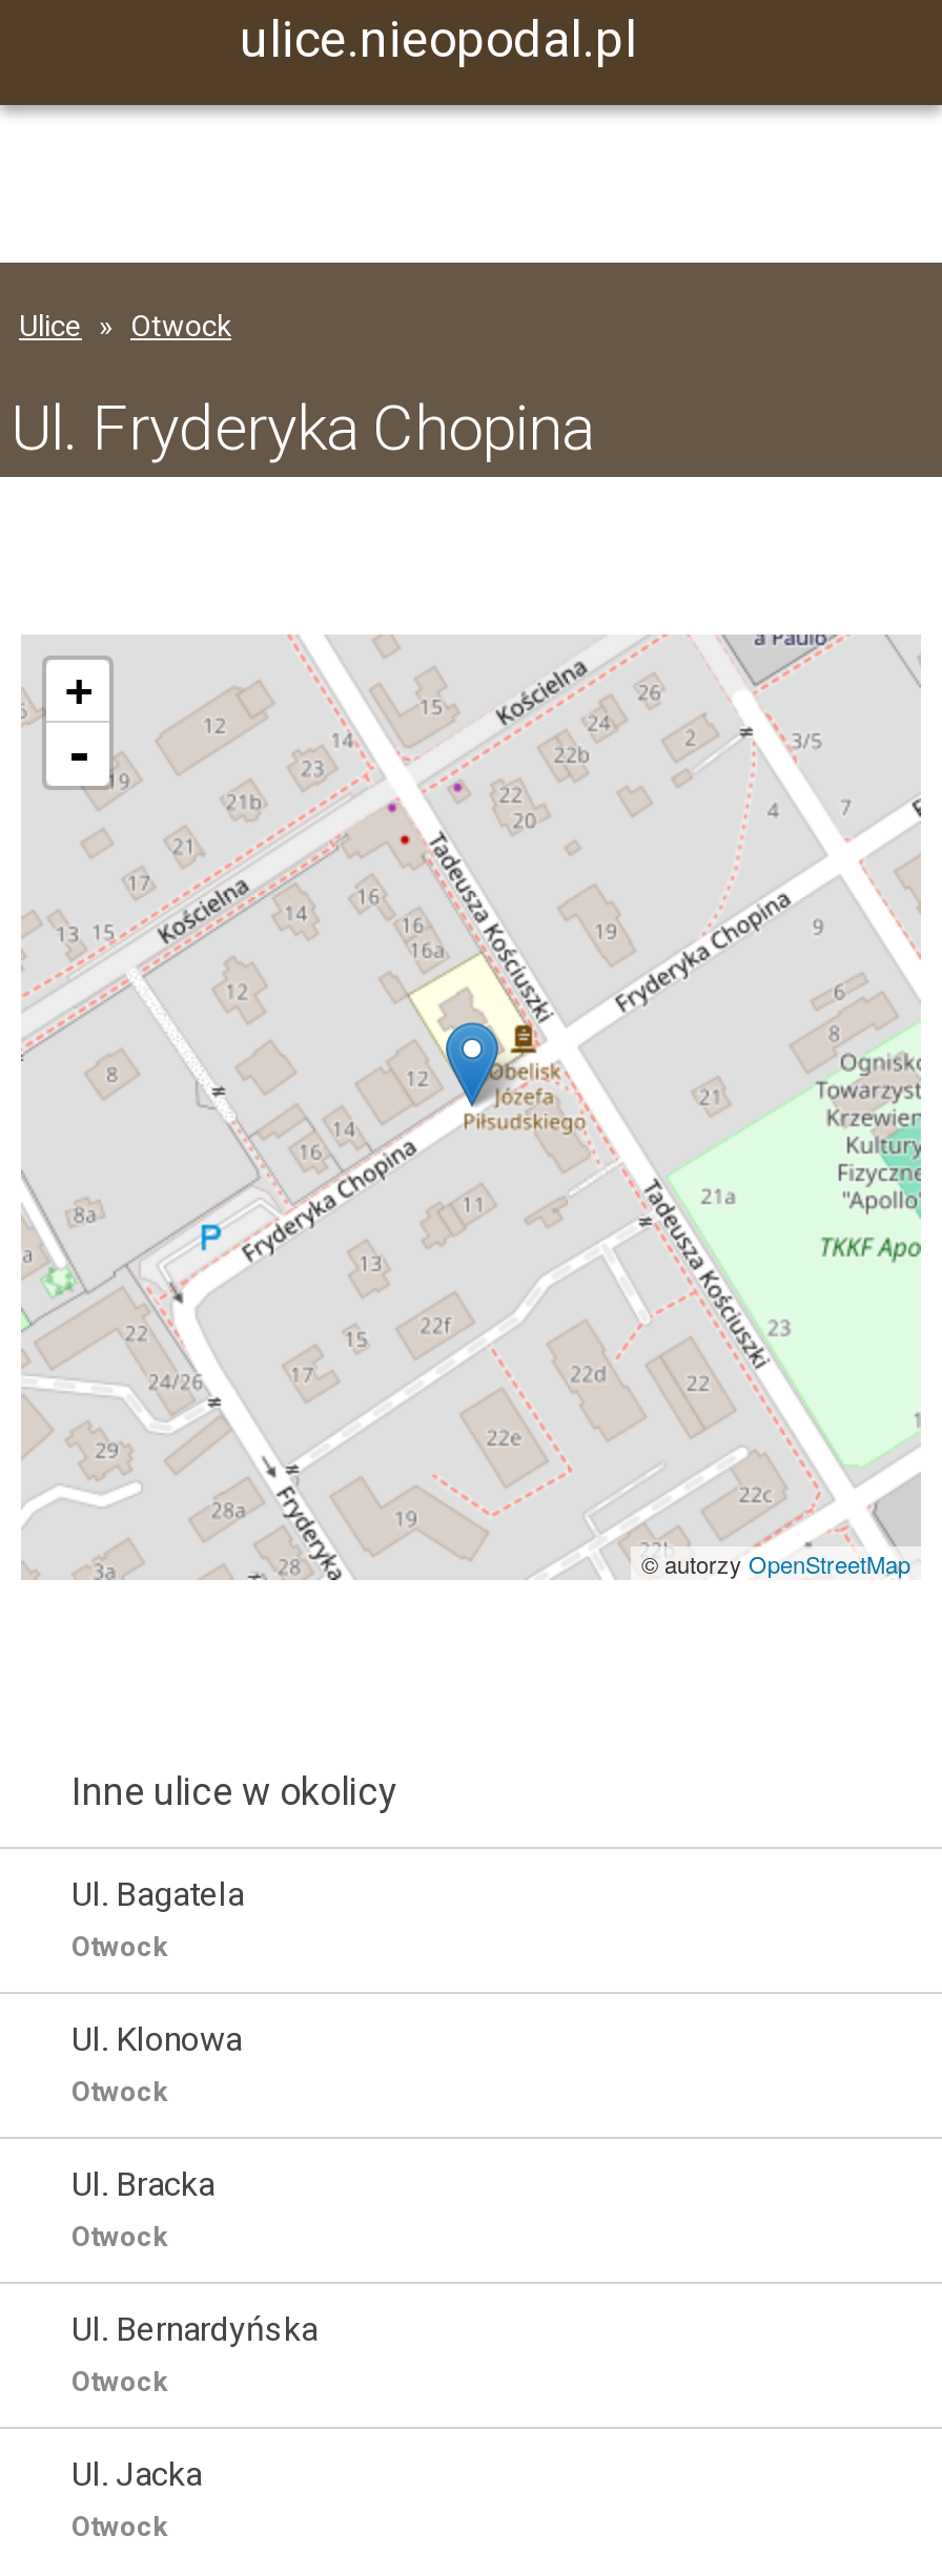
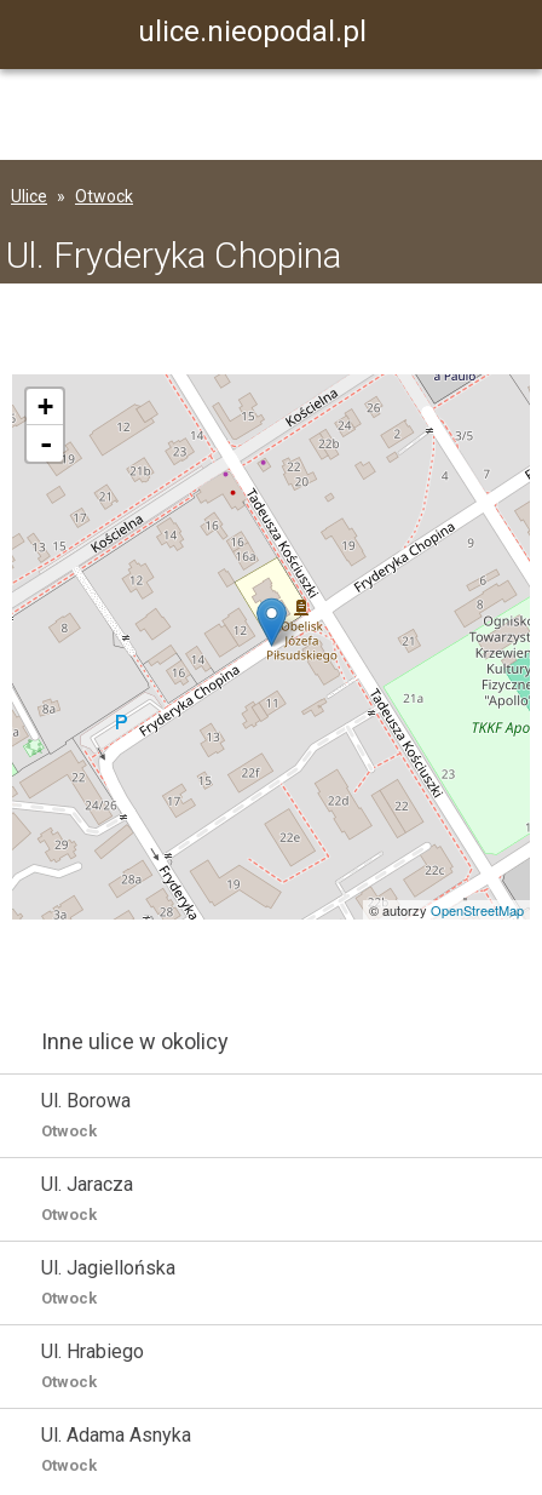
[71,1874,244,1914] Ul. Bagatela -> [41,1089,131,1112] Ul. Borowa
[71,2019,242,2059] Ul. Klonowa -> [41,1173,133,1196] Ul. Jaracza
[71,2164,214,2204] Ul. Bracka -> [41,1256,175,1279] Ul. Jagiellońska
[71,2309,318,2349] Ul. Bernardyńska -> [41,1340,144,1363] Ul. Hrabiego
[71,2454,202,2494] Ul. Jacka -> [41,1424,191,1447] Ul. Adama Asnyka

